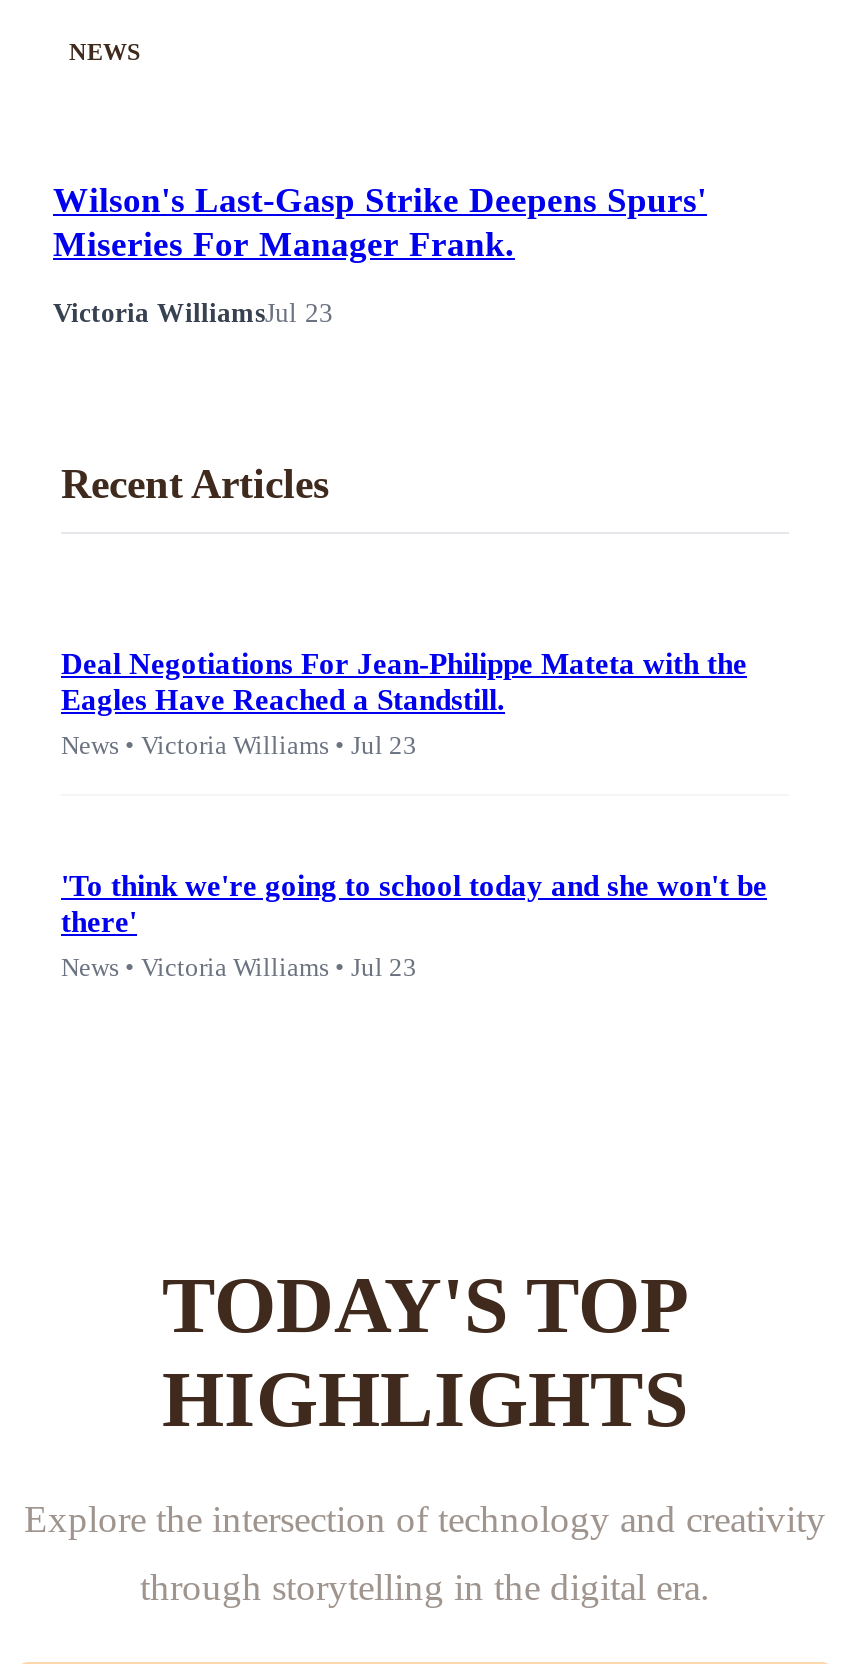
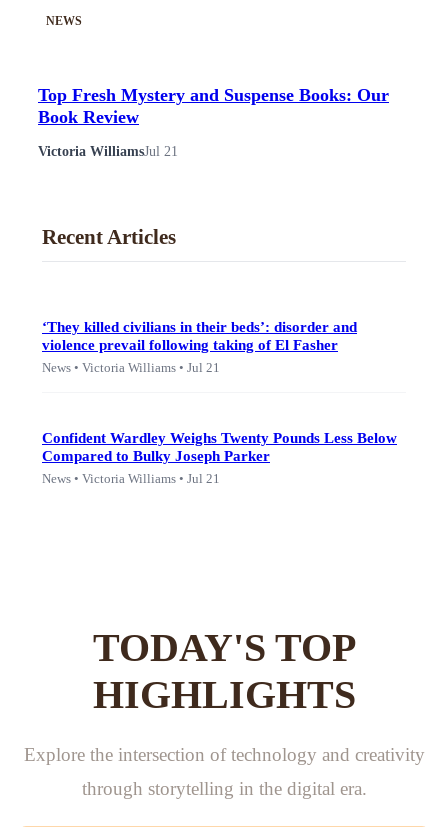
[53,180,707,264] Wilson's Last-Gasp Strike Deepens Spurs' | Miseries For Manager Frank. -> [38,85,389,127] Top Fresh Mystery and Suspense Books: Our | Book Review
[53,298,333,328] Victoria WilliamsJul 23 -> [38,144,178,159] Victoria WilliamsJul 21
[61,646,747,716] Deal Negotiations For Jean-Philippe Mateta with the | Eagles Have Reached a Standstill. -> [42,318,357,353] ‘They killed civilians in their beds’: disorder and | violence prevail following taking of El Fasher
[61,732,417,760] News • Victoria Williams • Jul 23 -> [42,361,220,375] News • Victoria Williams • Jul 21
[61,868,767,938] 'To think we're going to school today and she won't be | there' -> [42,429,397,464] Confident Wardley Weighs Twenty Pounds Less Below | Compared to Bulky Joseph Parker
[61,954,417,982] News • Victoria Williams • Jul 23 -> [42,472,220,486] News • Victoria Williams • Jul 21

